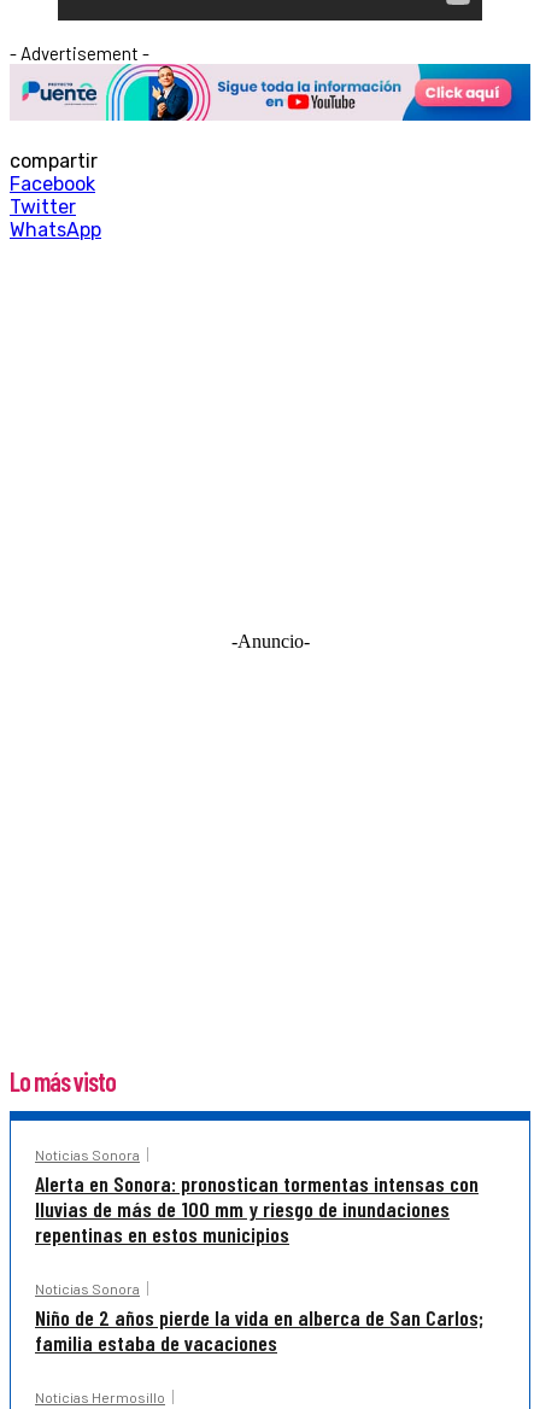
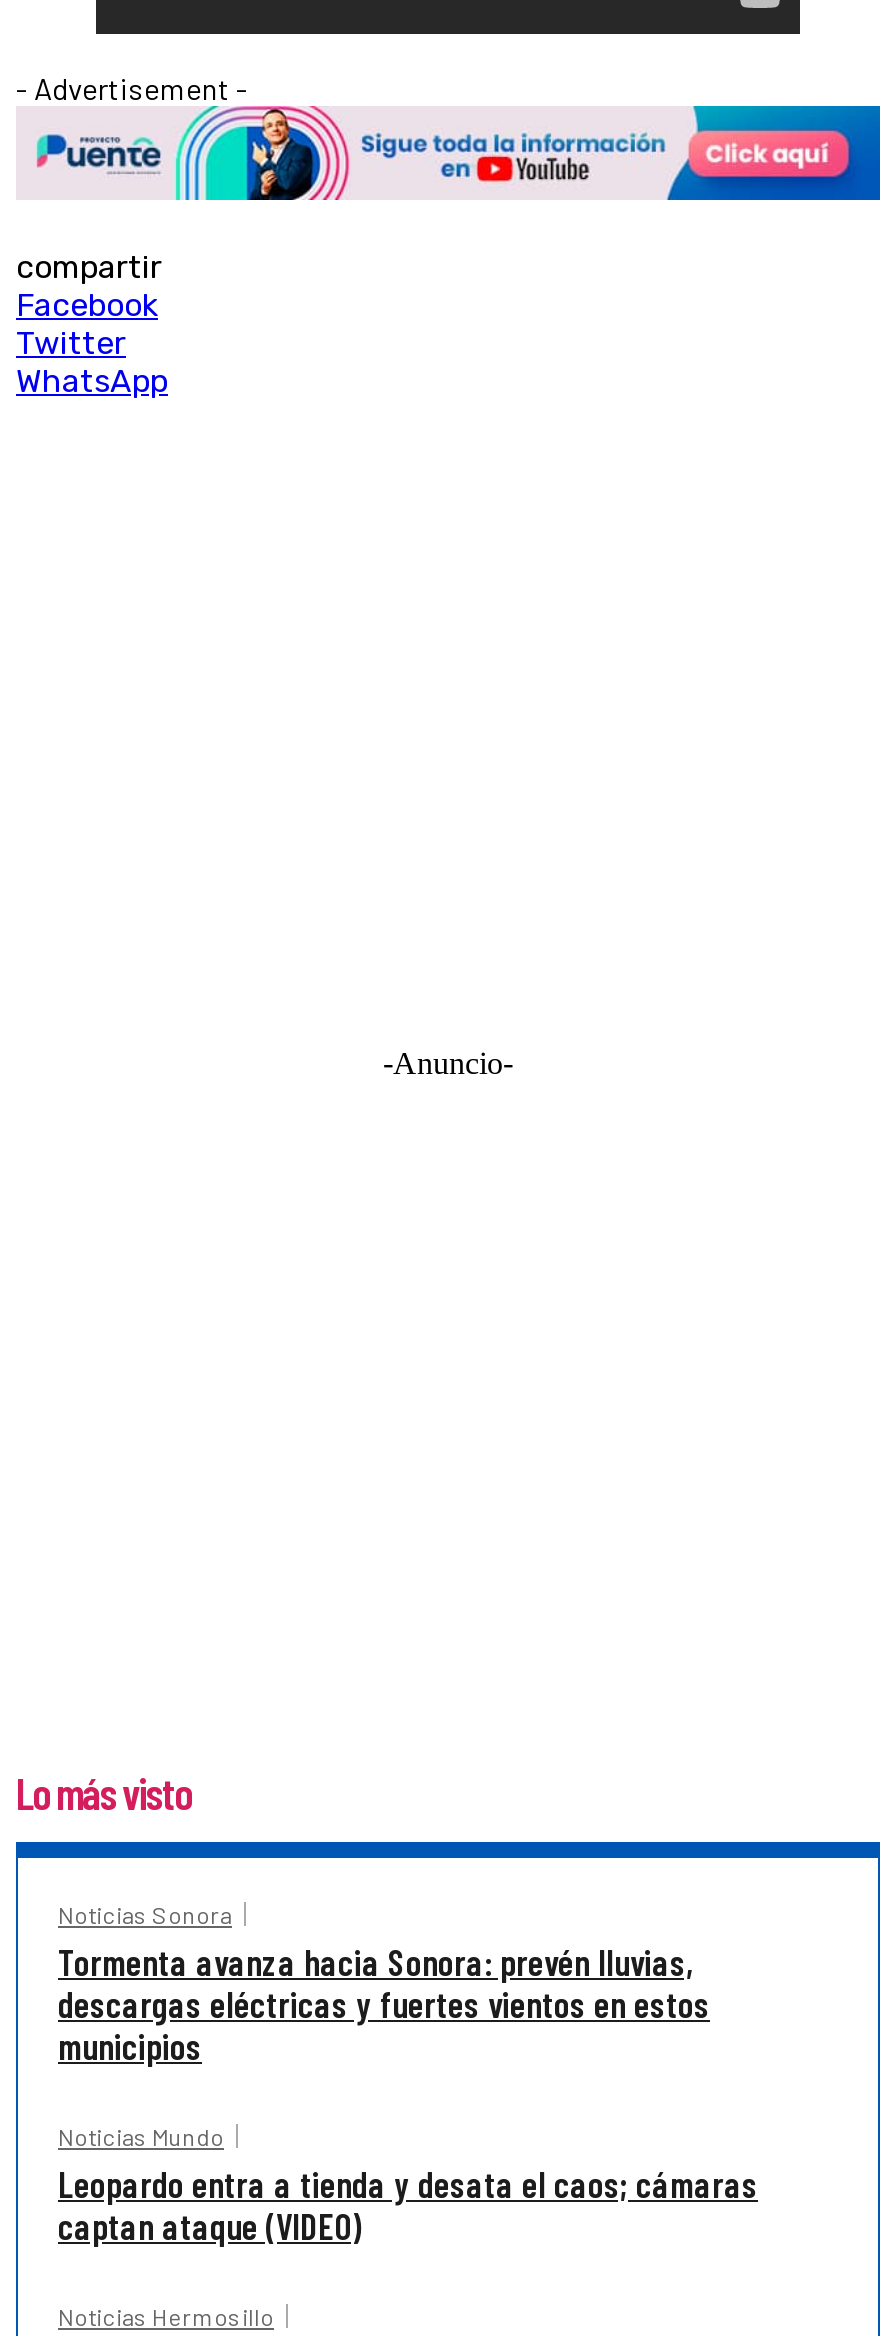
[35,1170,479,1247] Alerta en Sonora: pronostican tormentas intensas con | lluvias de más de 100 mm y riesgo de inundaciones | repentinas en estos municipios -> [58,1940,710,2068] Tormenta avanza hacia Sonora: prevén lluvias, | descargas eléctricas y fuertes vientos en estos | municipios
[35,1280,483,1356] Noticias Sonora | Niño de 2 años pierde la vida en alberca de San Carlos; | familia estaba de vacaciones -> [58,2122,758,2248] Noticias Mundo | Leopardo entra a tienda y desata el caos; cámaras | captan ataque (VIDEO)

